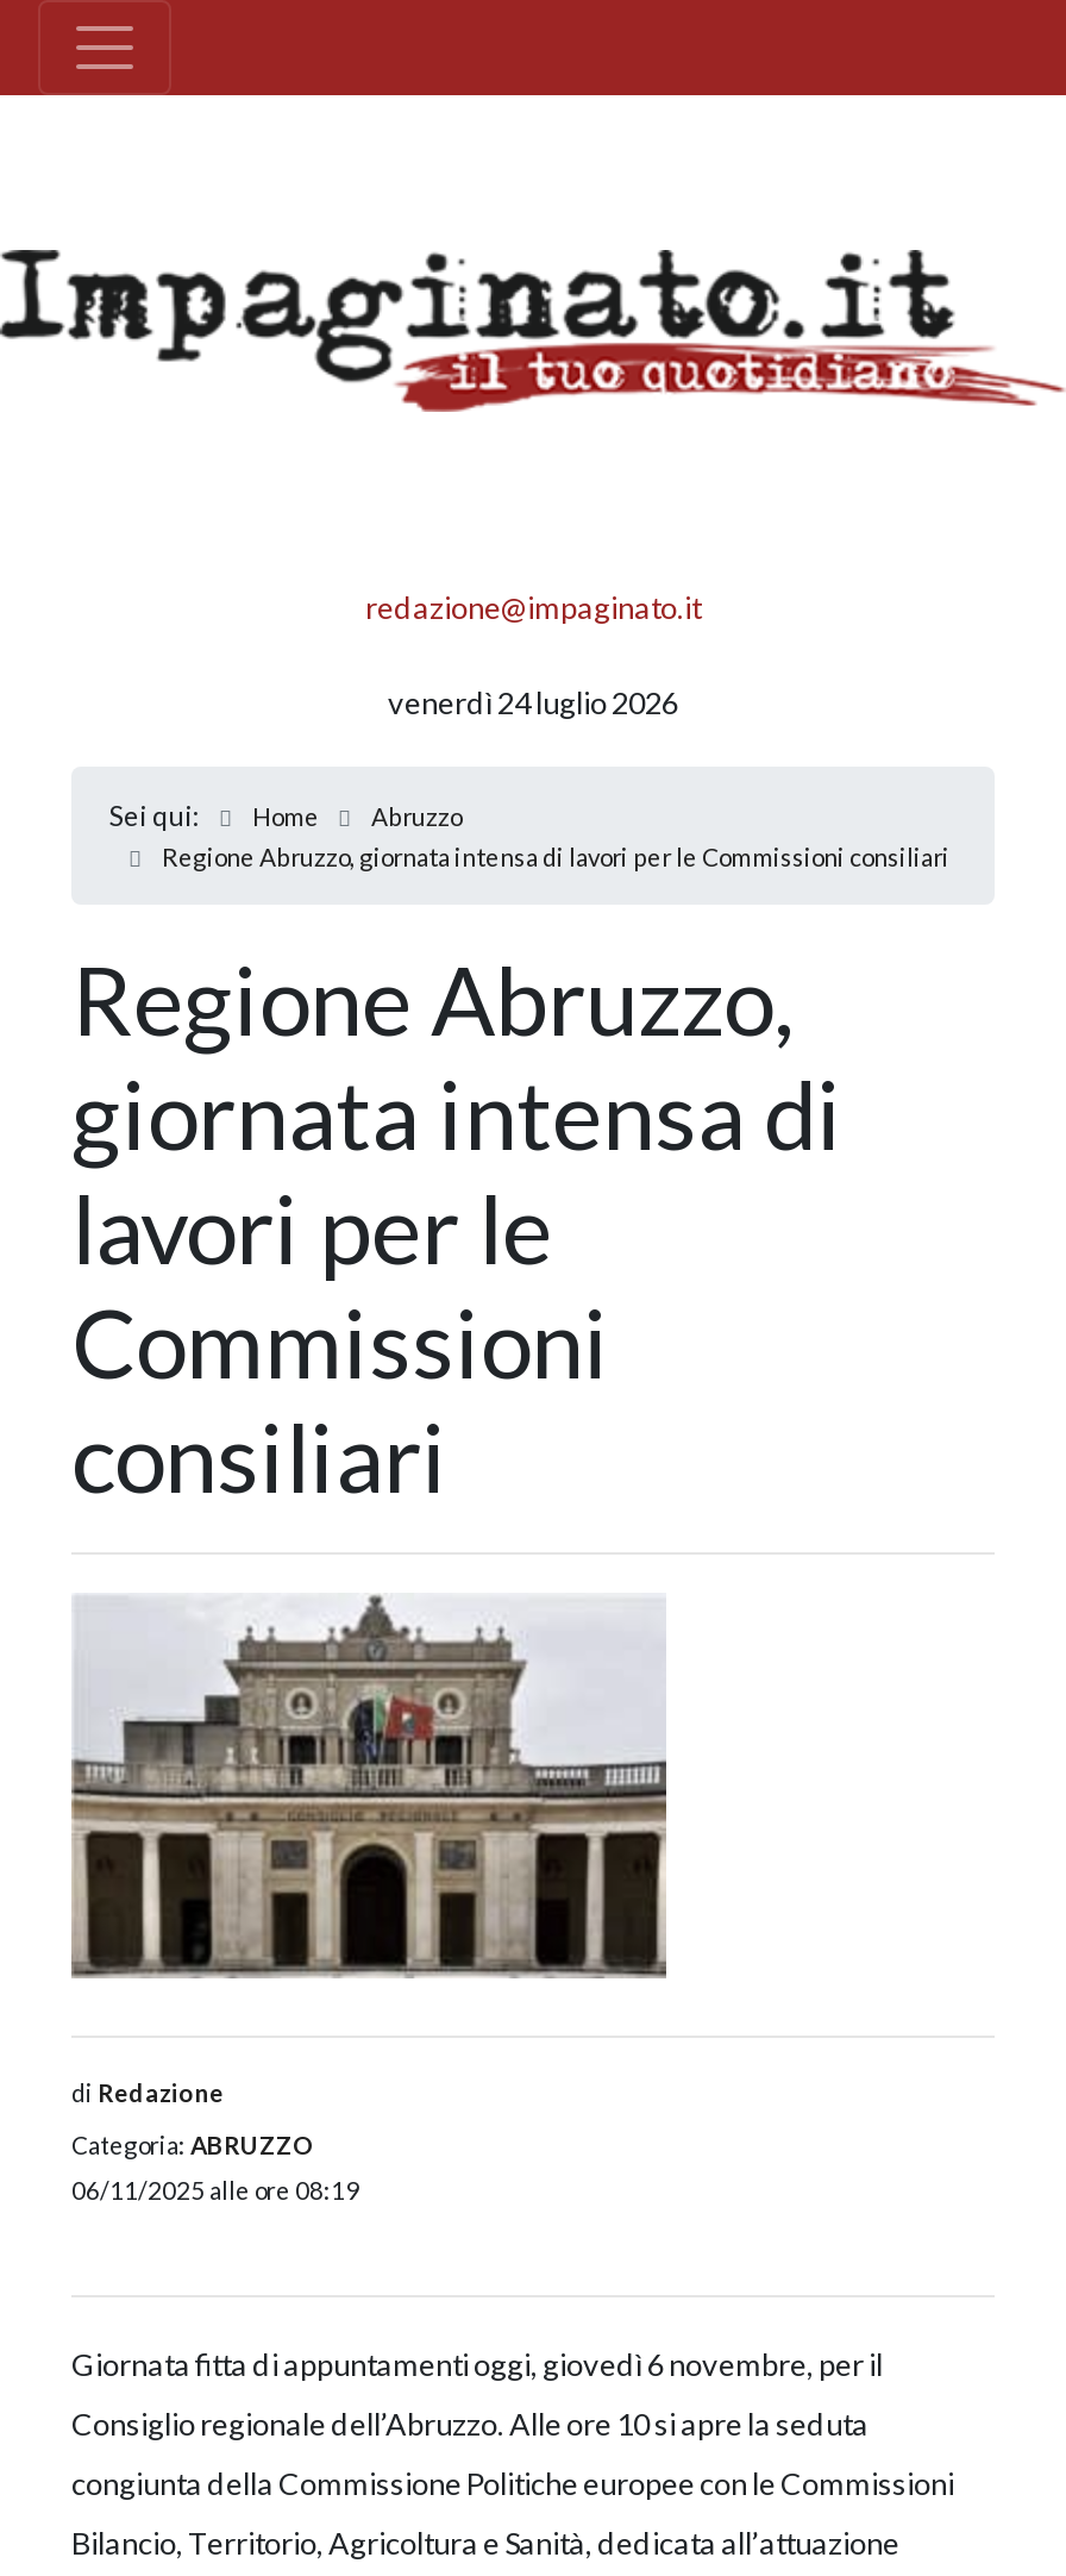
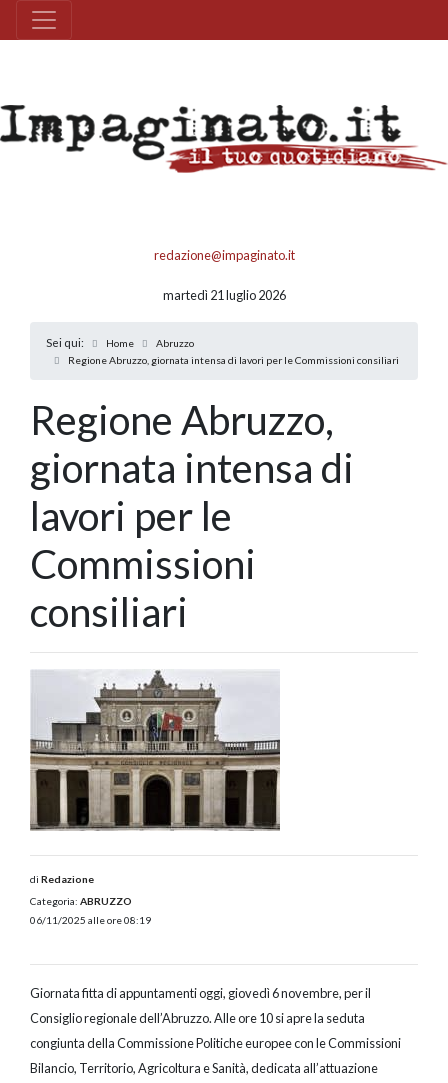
[388,684,678,722] venerdì 24 luglio 2026 -> [162,287,285,303] martedì 21 luglio 2026

